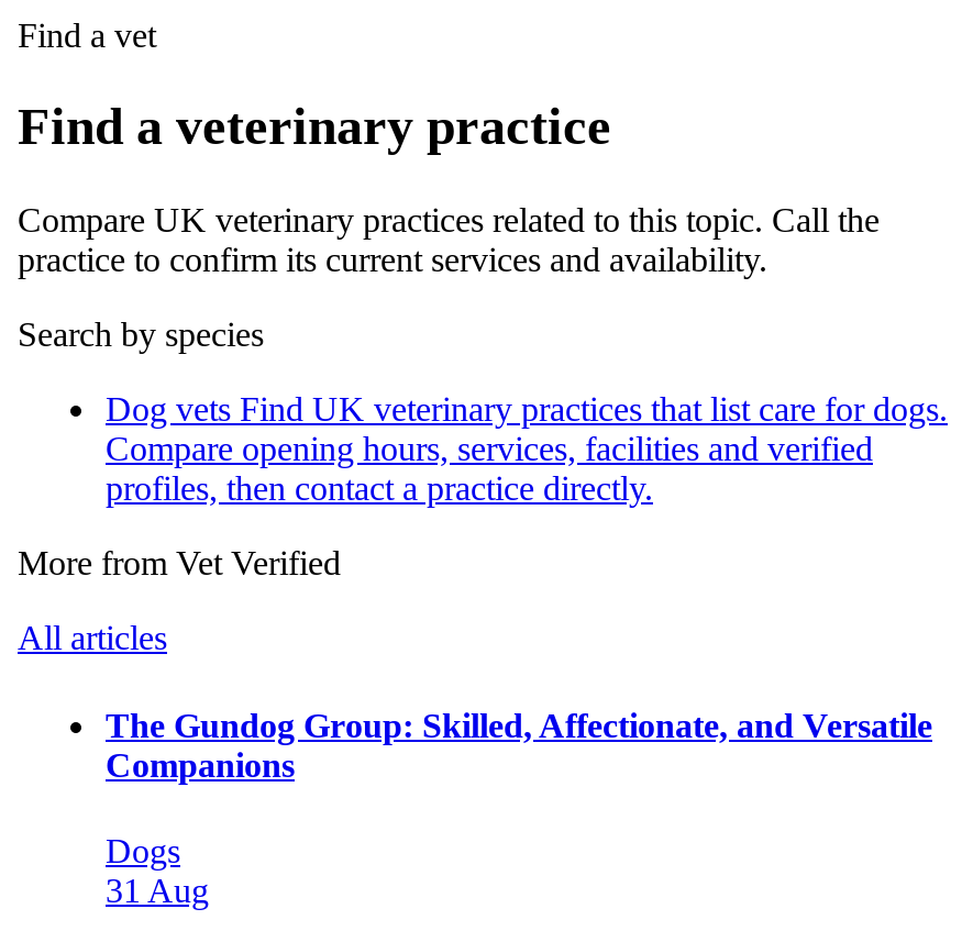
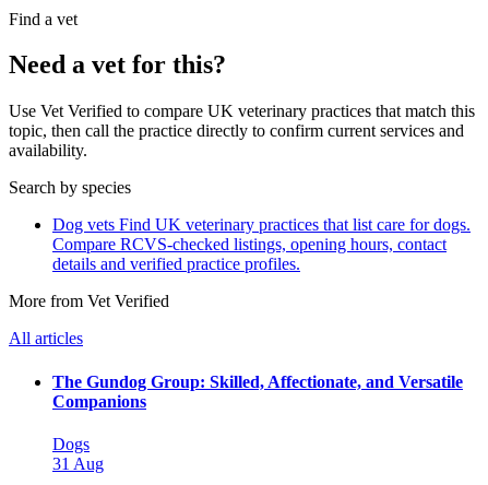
[18,99,611,156] Find a veterinary practice -> [9,51,226,79] Need a vet for this?
[18,202,880,279] Compare UK veterinary practices related to this topic. Call the | practice to confirm its current services and availability. -> [9,102,475,160] Use Vet Verified to compare UK veterinary practices that match this | topic, then call the practice directly to confirm current services and | availability.
[106,430,873,507] Compare opening hours, services, facilities and verified | profiles, then contact a practice directly. -> [52,235,447,273] Compare RCVS-checked listings, opening hours, contact | details and verified practice profiles.

